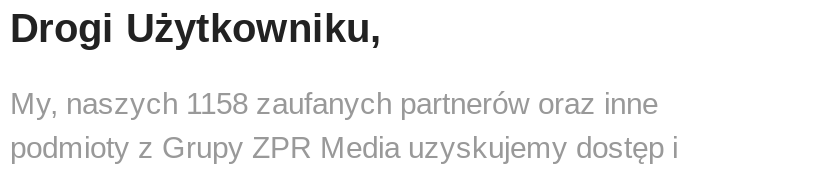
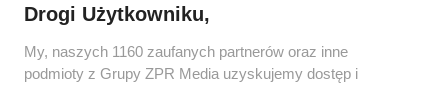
[10,86,658,120] My, naszych 1158 zaufanych partnerów oraz inne -> [24,43,348,60] My, naszych 1160 zaufanych partnerów oraz inne

